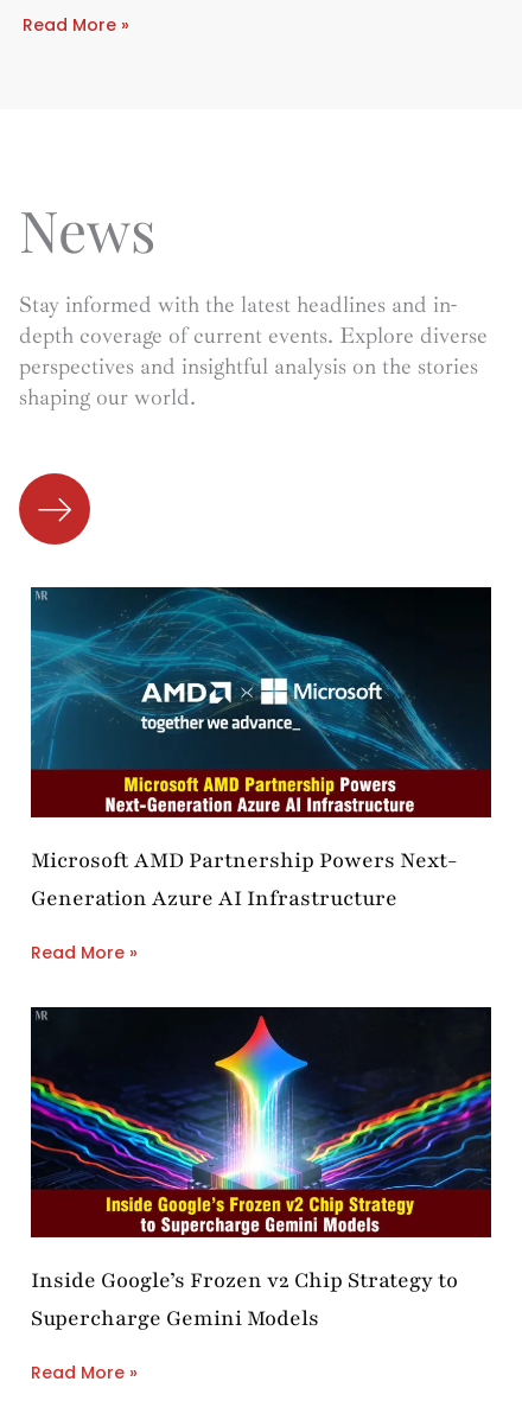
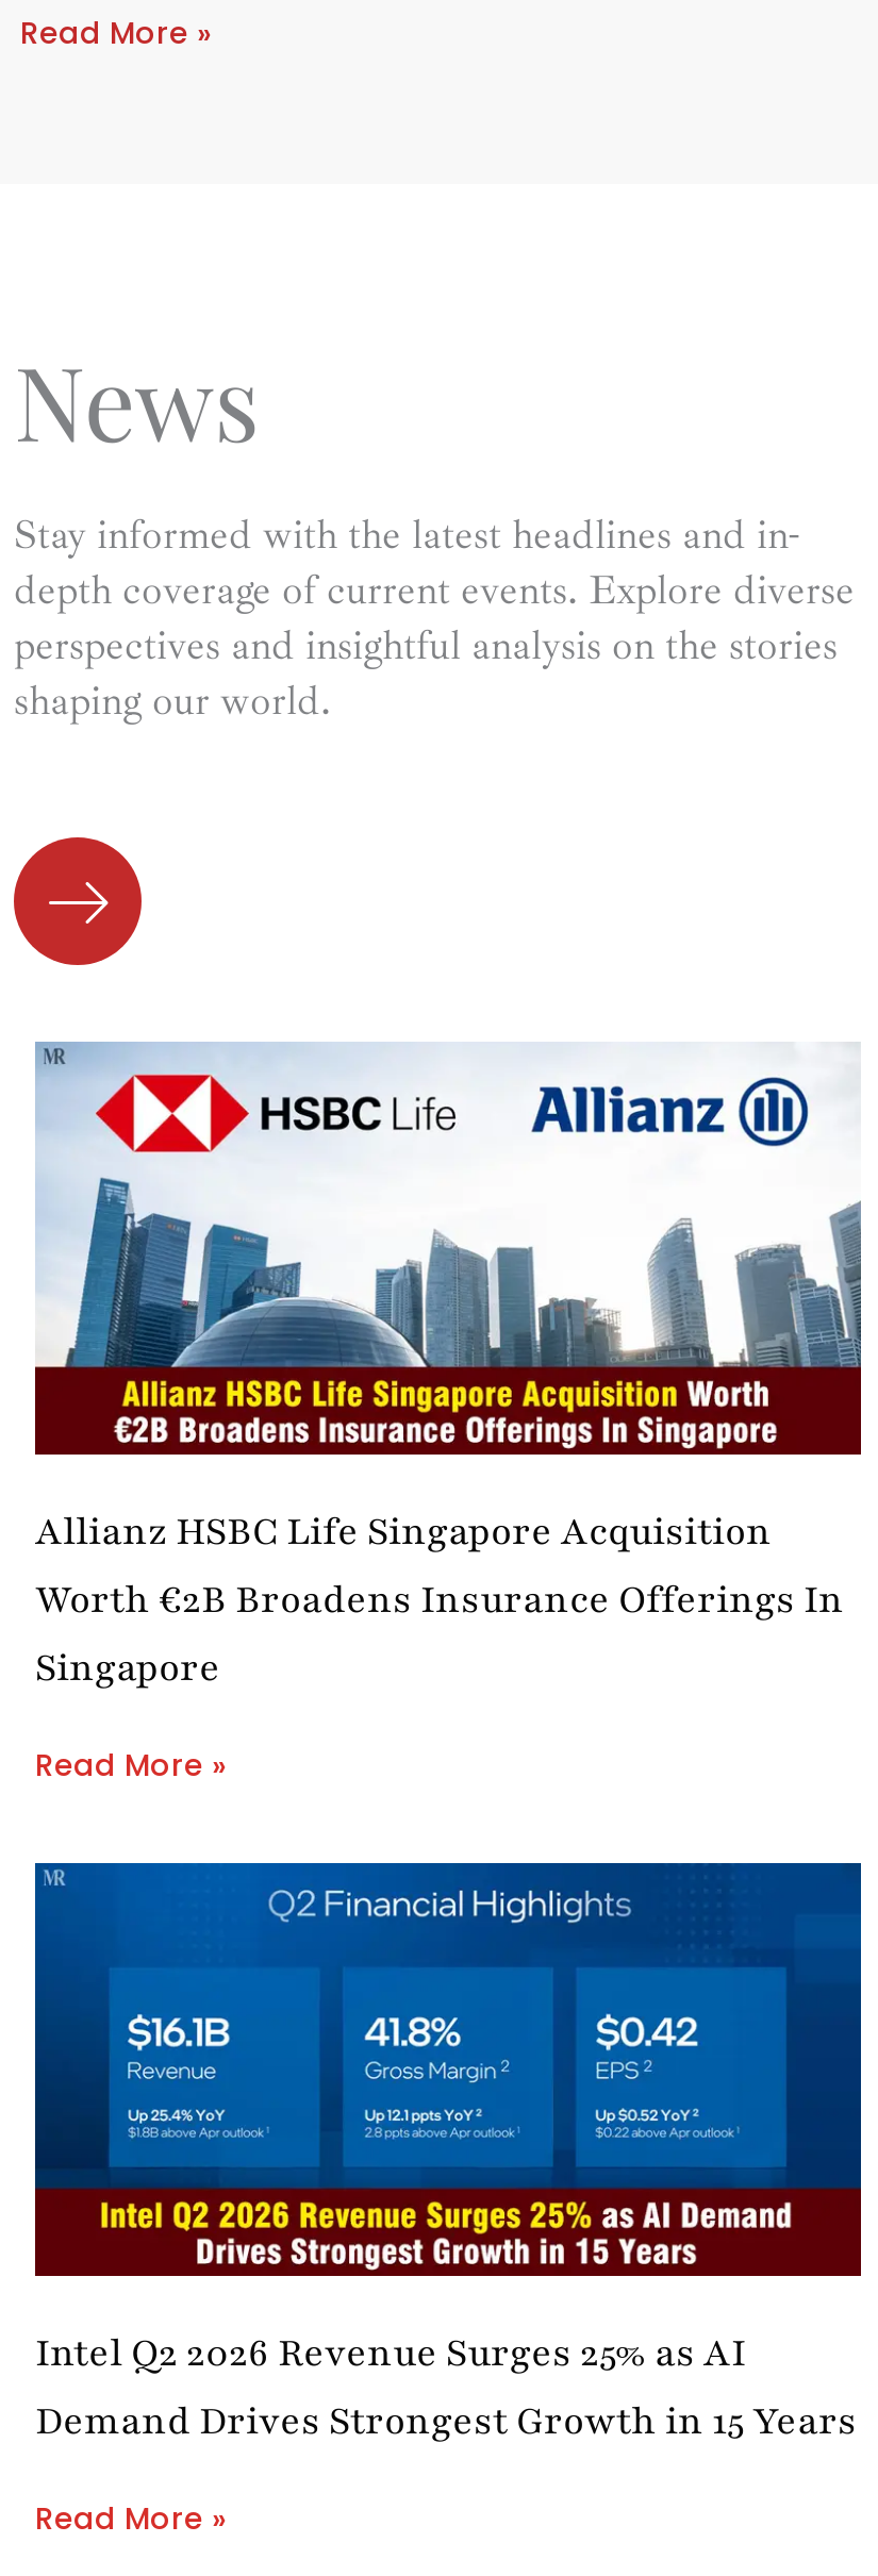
[30,586,492,912] [image] | Microsoft AMD Partnership Powers Next- | Generation Azure AI Infrastructure -> [35,1042,863,1692] [image] | Allianz HSBC Life Singapore Acquisition | Worth €2B Broadens Insurance Offerings In | Singapore
[30,1006,492,1332] [image] | Inside Google’s Frozen v2 Chip Strategy to | Supercharge Gemini Models -> [33,1861,863,2446] [image] | Intel Q2 2026 Revenue Surges 25% as AI | Demand Drives Strongest Growth in 15 Years

